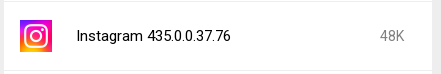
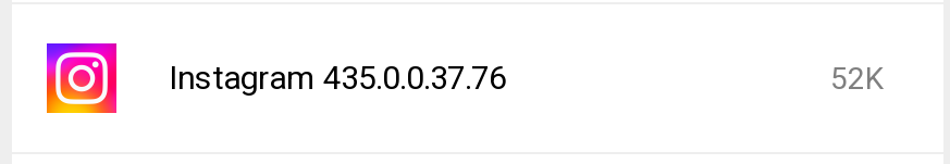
[380,28,404,44] 48K -> [830,61,883,96] 52K

